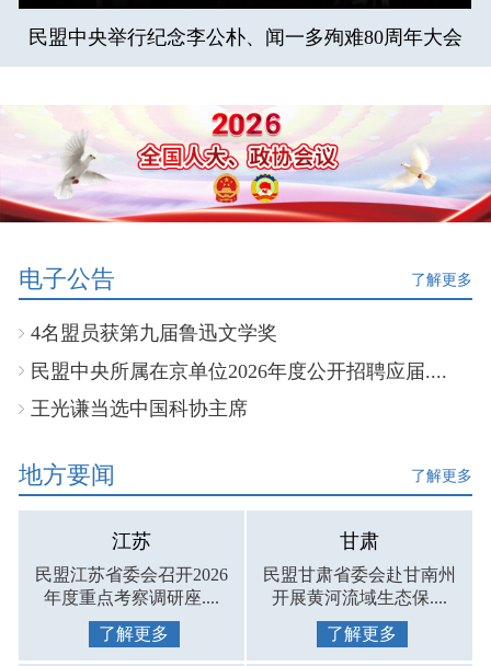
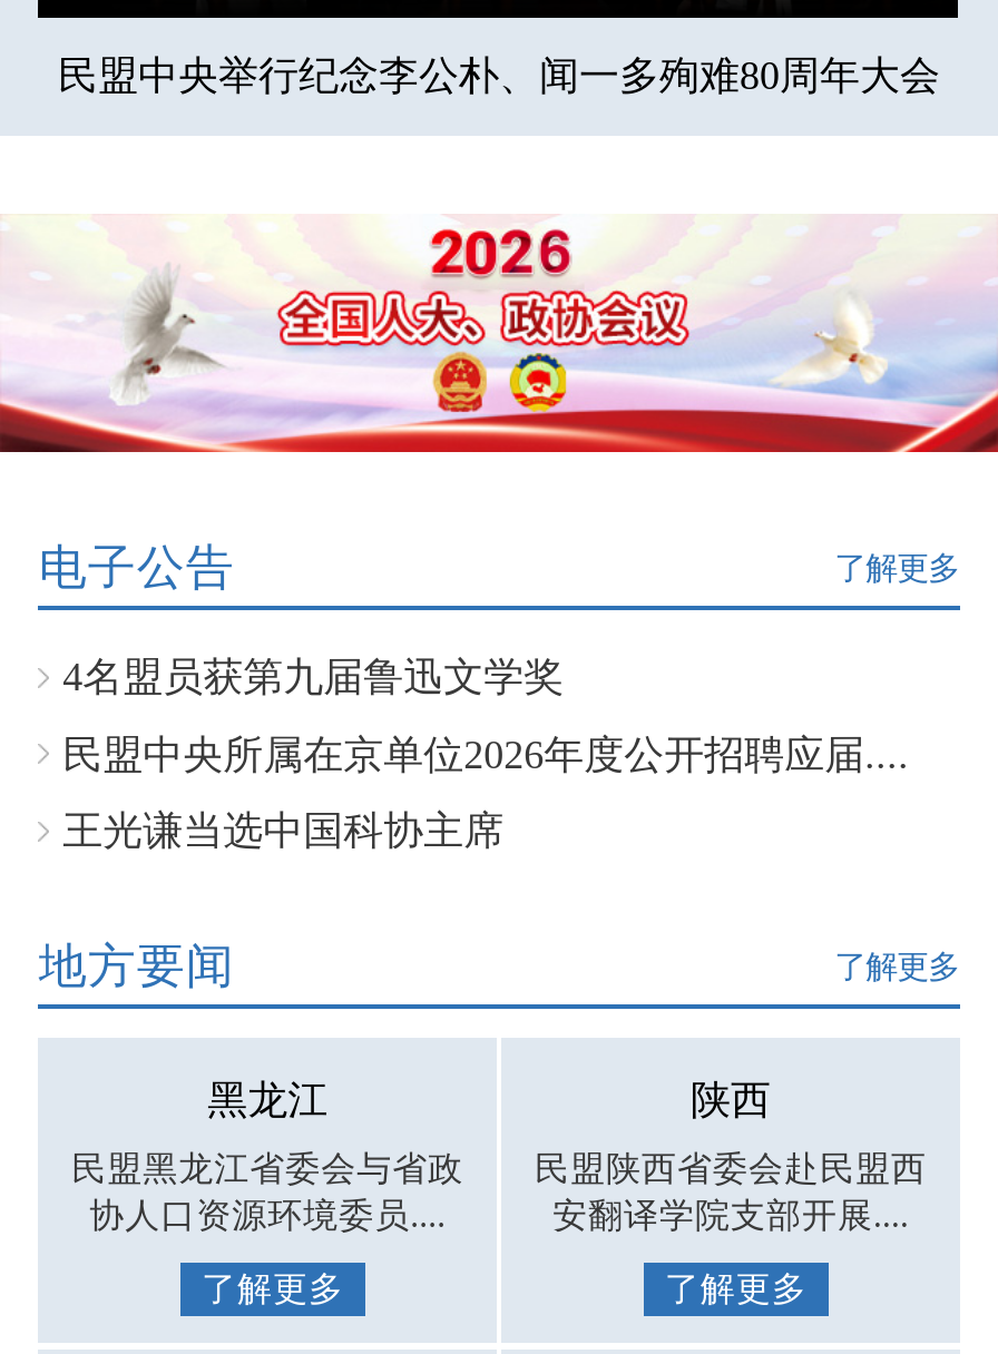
[112,530,151,552] 江苏 -> [207,1077,328,1122] 黑龙江
[340,530,379,552] 甘肃 -> [690,1077,771,1122] 陕西
[35,565,228,607] 民盟江苏省委会召开2026 | 年度重点考察调研座.... -> [72,1149,464,1234] 民盟黑龙江省委会与省政 | 协人口资源环境委员....
[263,565,456,607] 民盟甘肃省委会赴甘南州 | 开展黄河流域生态保.... -> [534,1149,926,1234] 民盟陕西省委会赴民盟西 | 安翻译学院支部开展....

